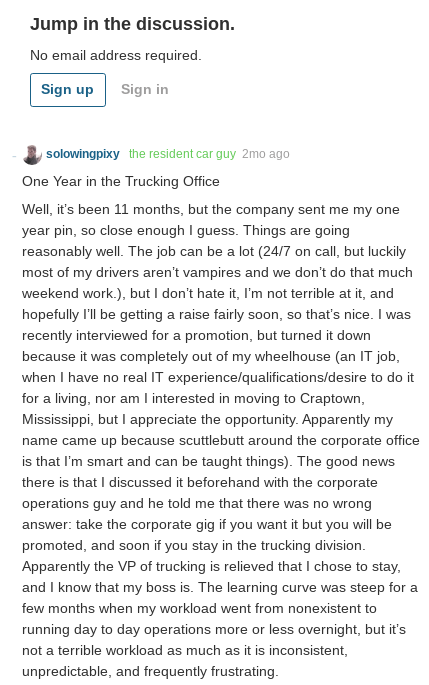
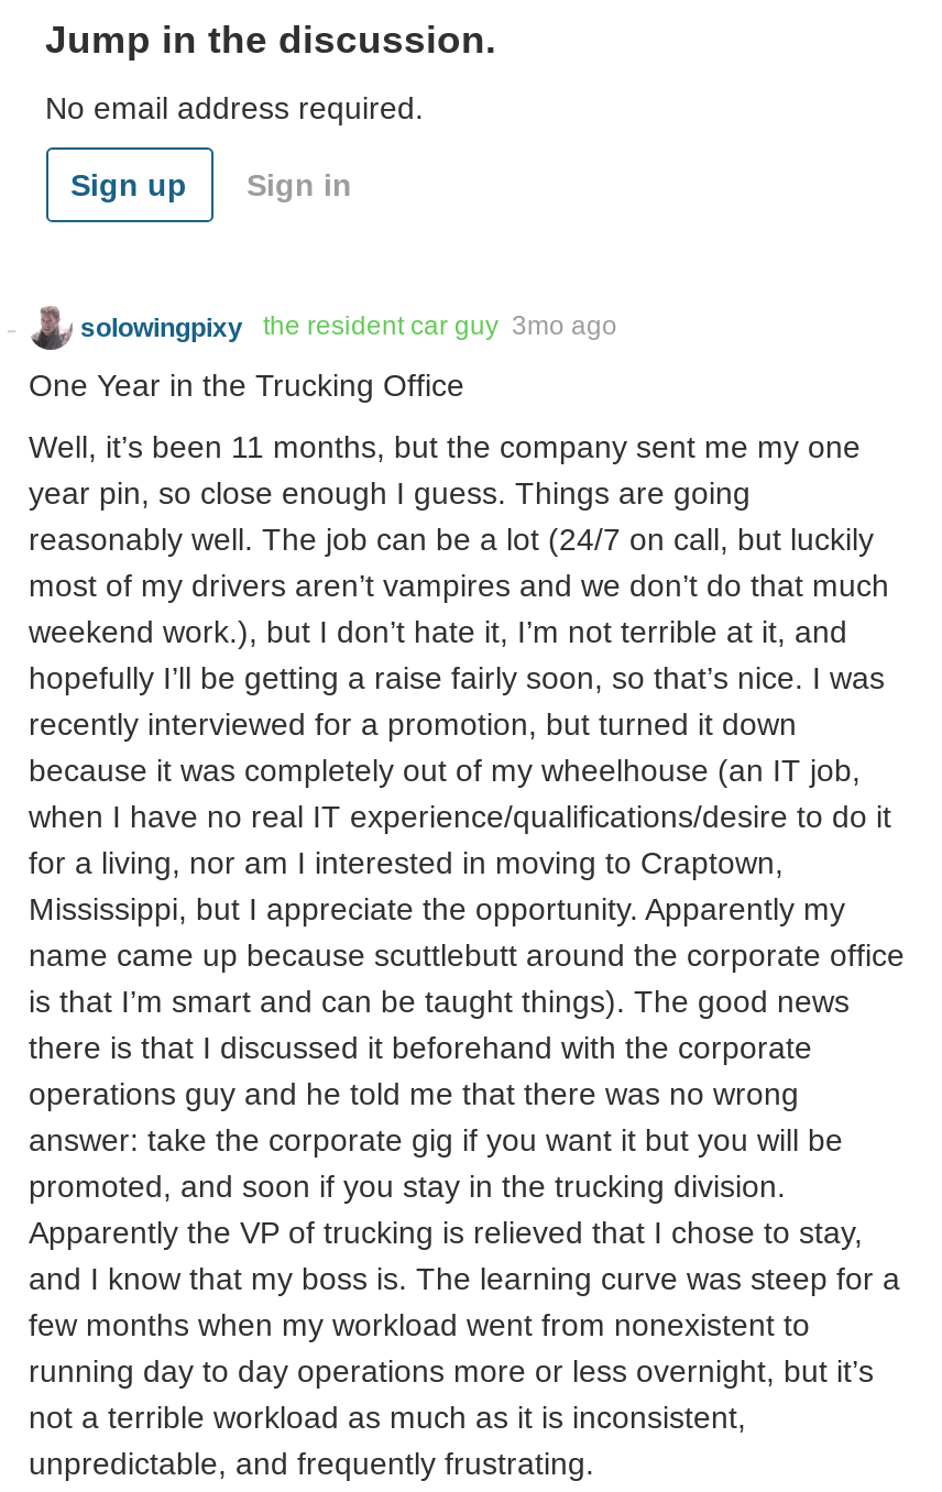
[45,147,289,161] solowingpixy the resident car guy 2mo ago -> [80,312,617,343] solowingpixy the resident car guy 3mo ago

